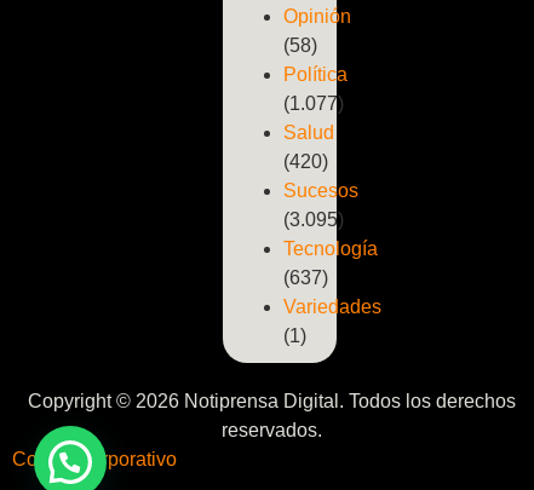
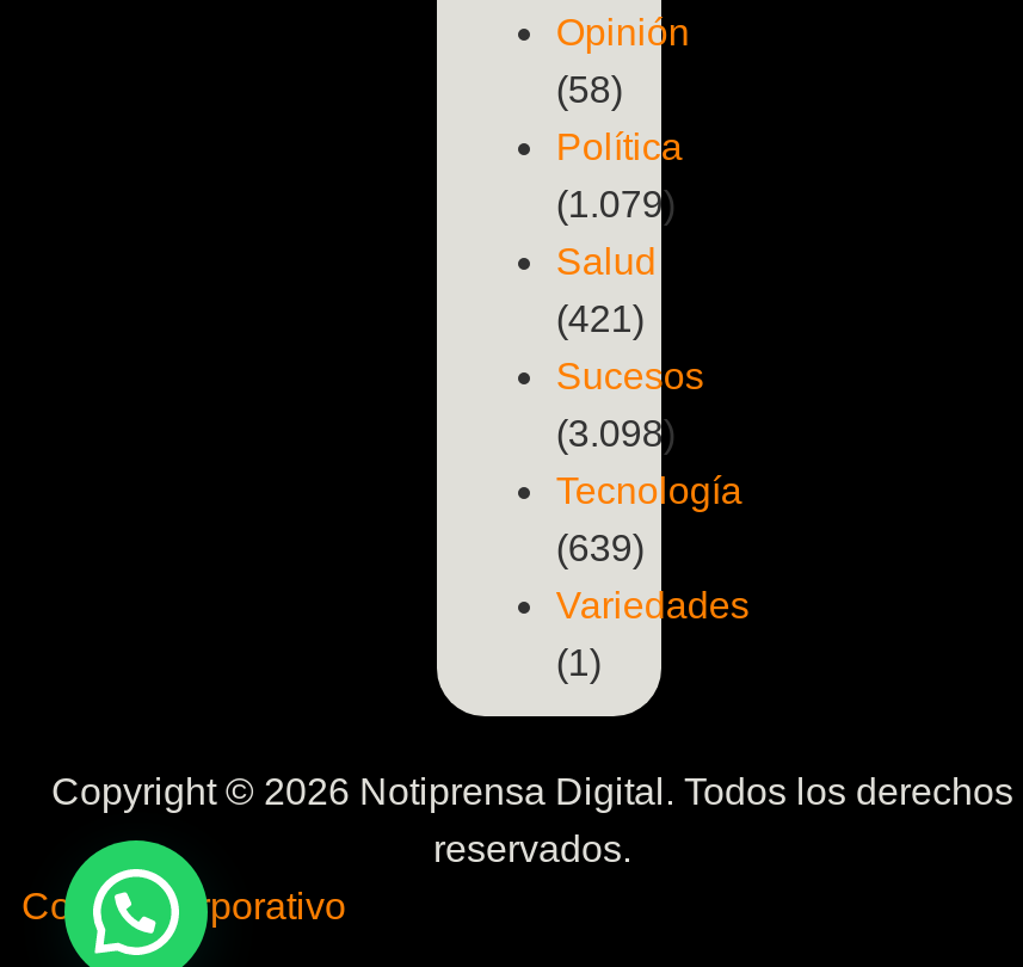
[283,93,344,113] (1.077) -> [556,183,675,224] (1.079)
[283,151,328,172] (420) -> [556,298,644,339] (421)
[283,209,344,230] (3.095) -> [556,413,675,453] (3.098)
[283,267,328,288] (637) -> [556,527,644,568] (639)

